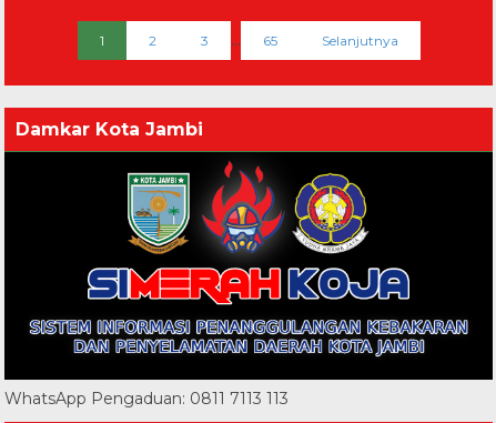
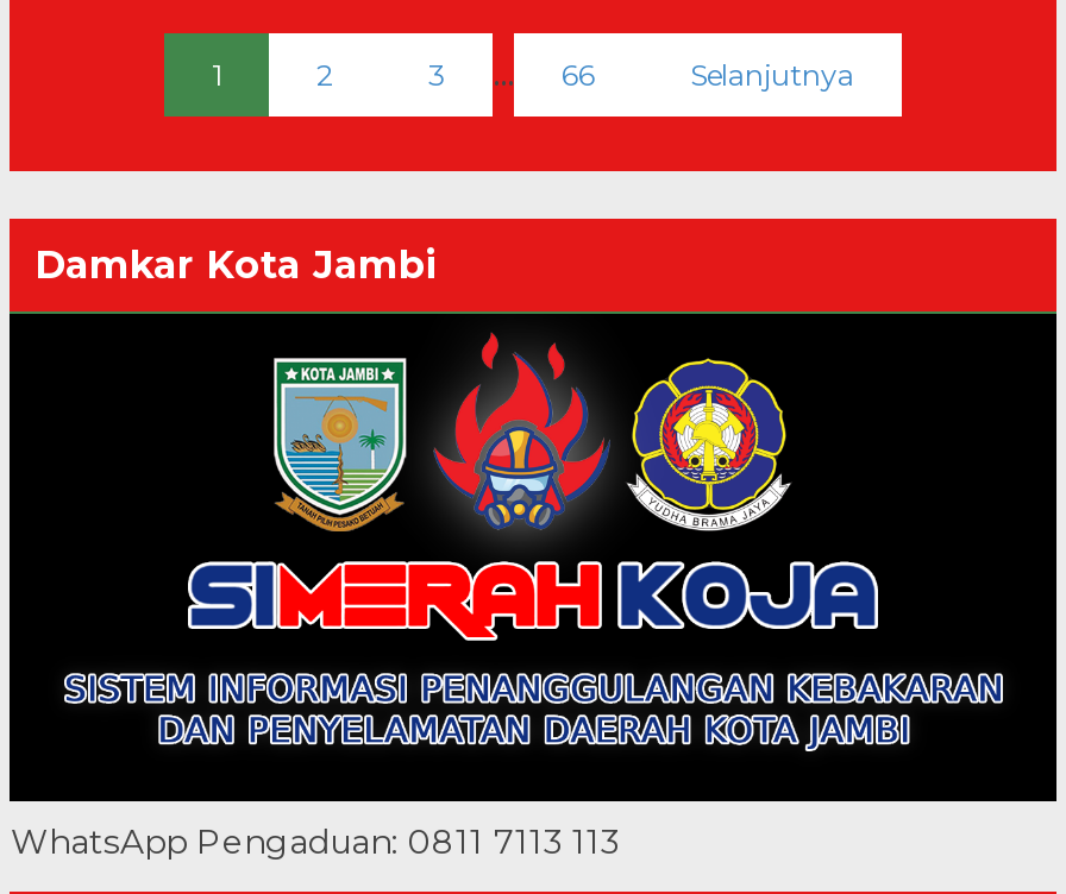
[262,32,277,49] 65 -> [562,56,595,92] 66

